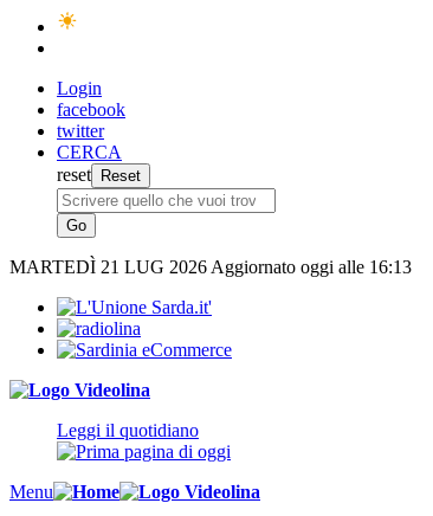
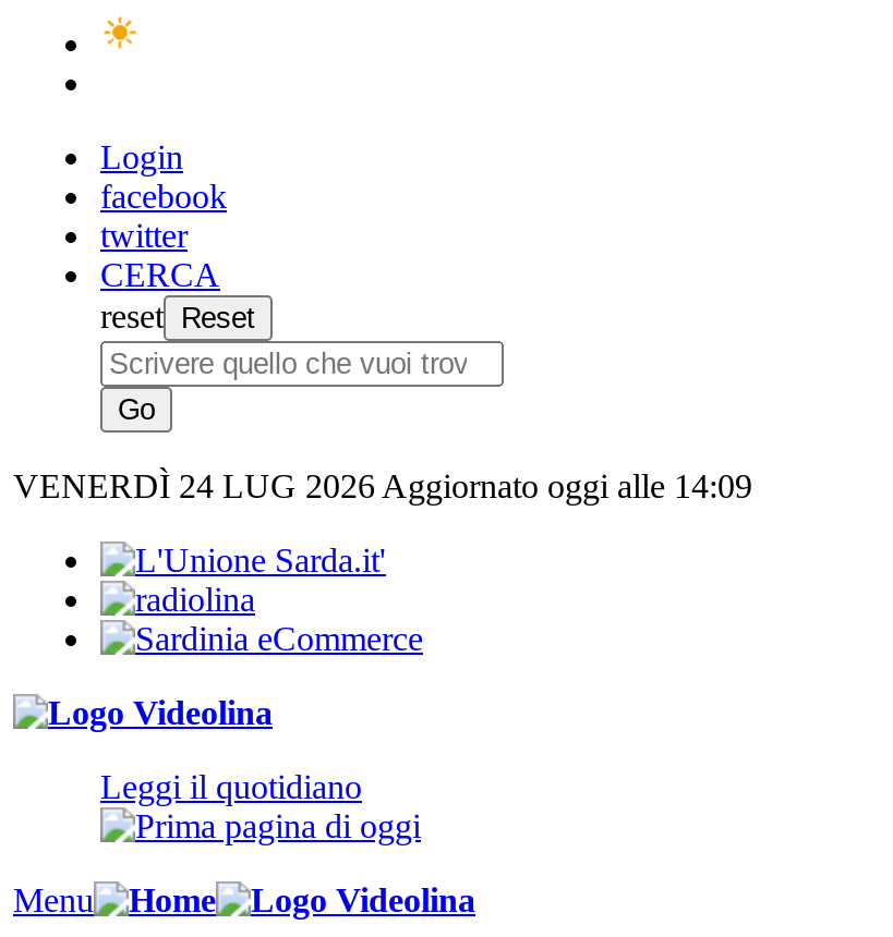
[9,257,412,277] MARTEDÌ 21 LUG 2026 Aggiornato oggi alle 16:13 -> [13,467,752,504] VENERDÌ 24 LUG 2026 Aggiornato oggi alle 14:09

